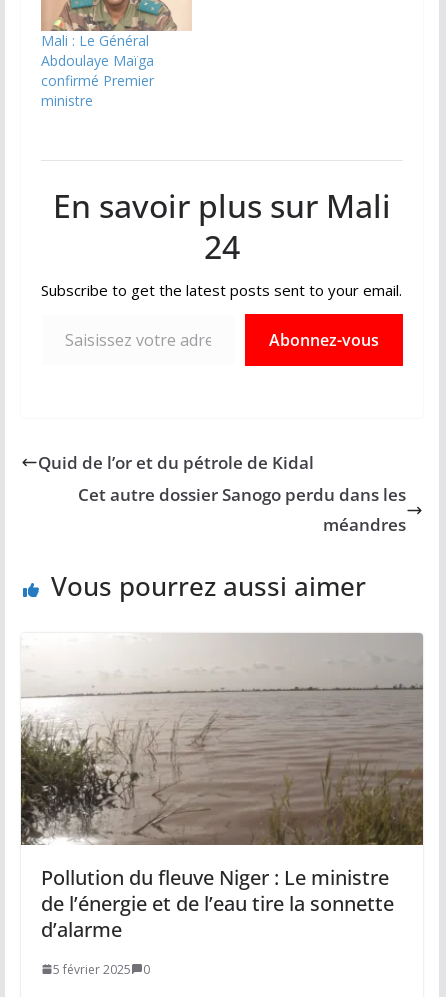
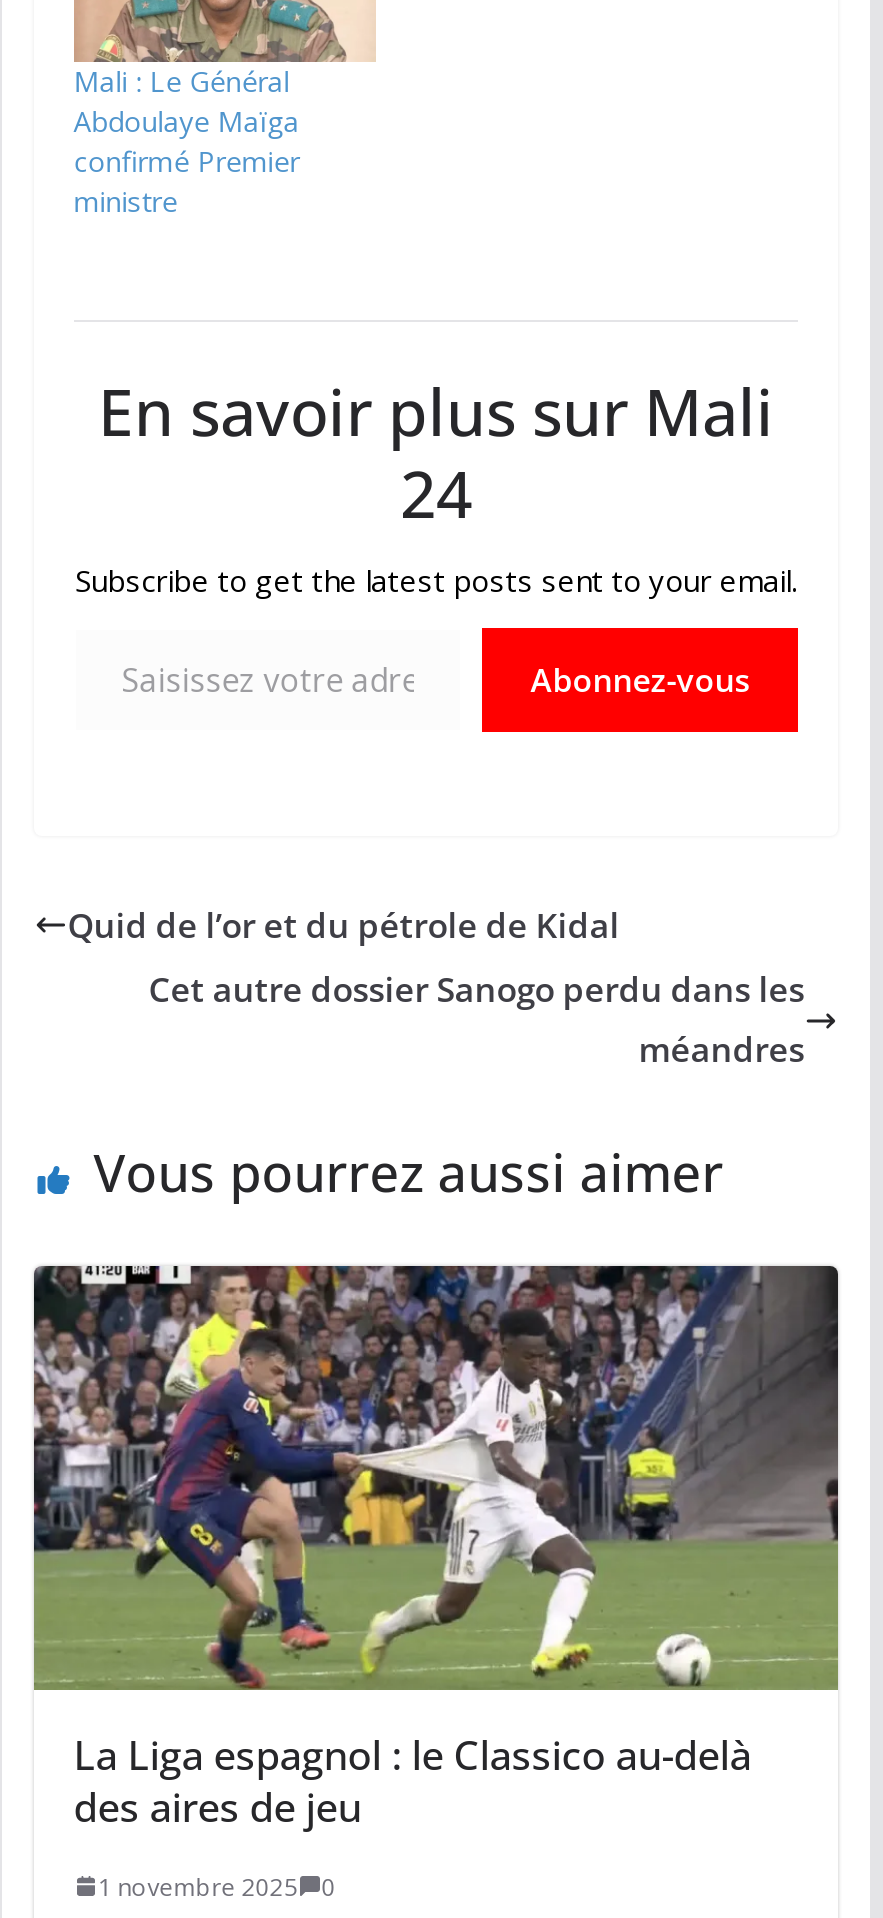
[21,633,423,943] [image] | Pollution du fleuve Niger : Le ministre | de l’énergie et de l’eau tire la sonnette | d’alarme -> [32,1264,838,1833] [image] | La Liga espagnol : le Classico au-delà | des aires de jeu
[53,961,150,978] 5 février 2025 0 -> [97,1869,335,1903] 1 novembre 2025 0

